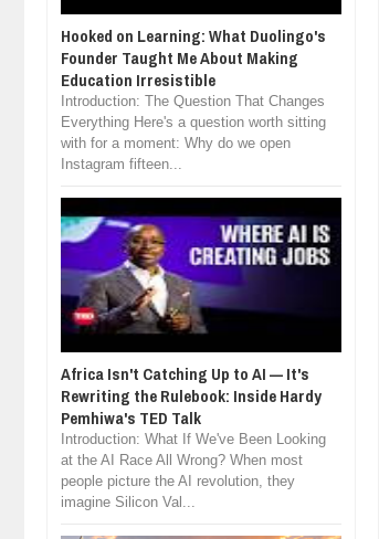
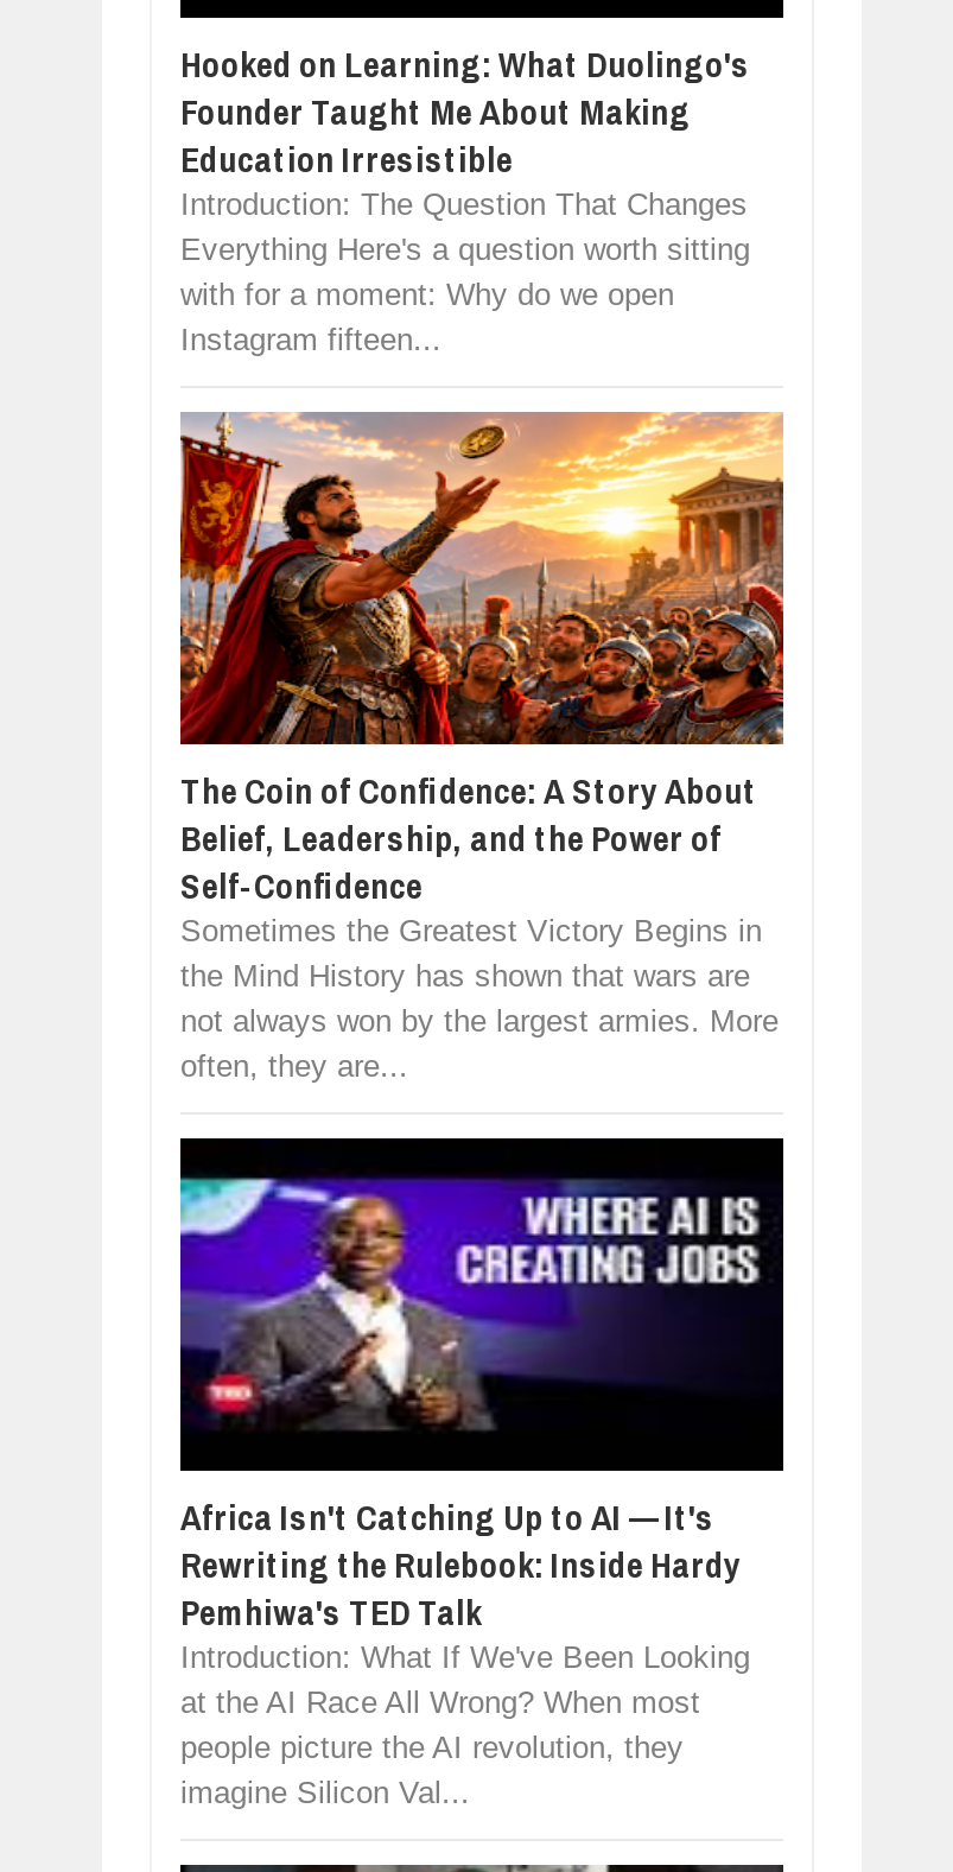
none -> [178,410,786,1084] [image] | The Coin of Confidence: A Story About | Belief, Leadership, and the Power of | Self-Confidence | Sometimes the Greatest Victory Begins in | the Mind History has shown that wars are | not always won by the largest armies. More | often, they are...

